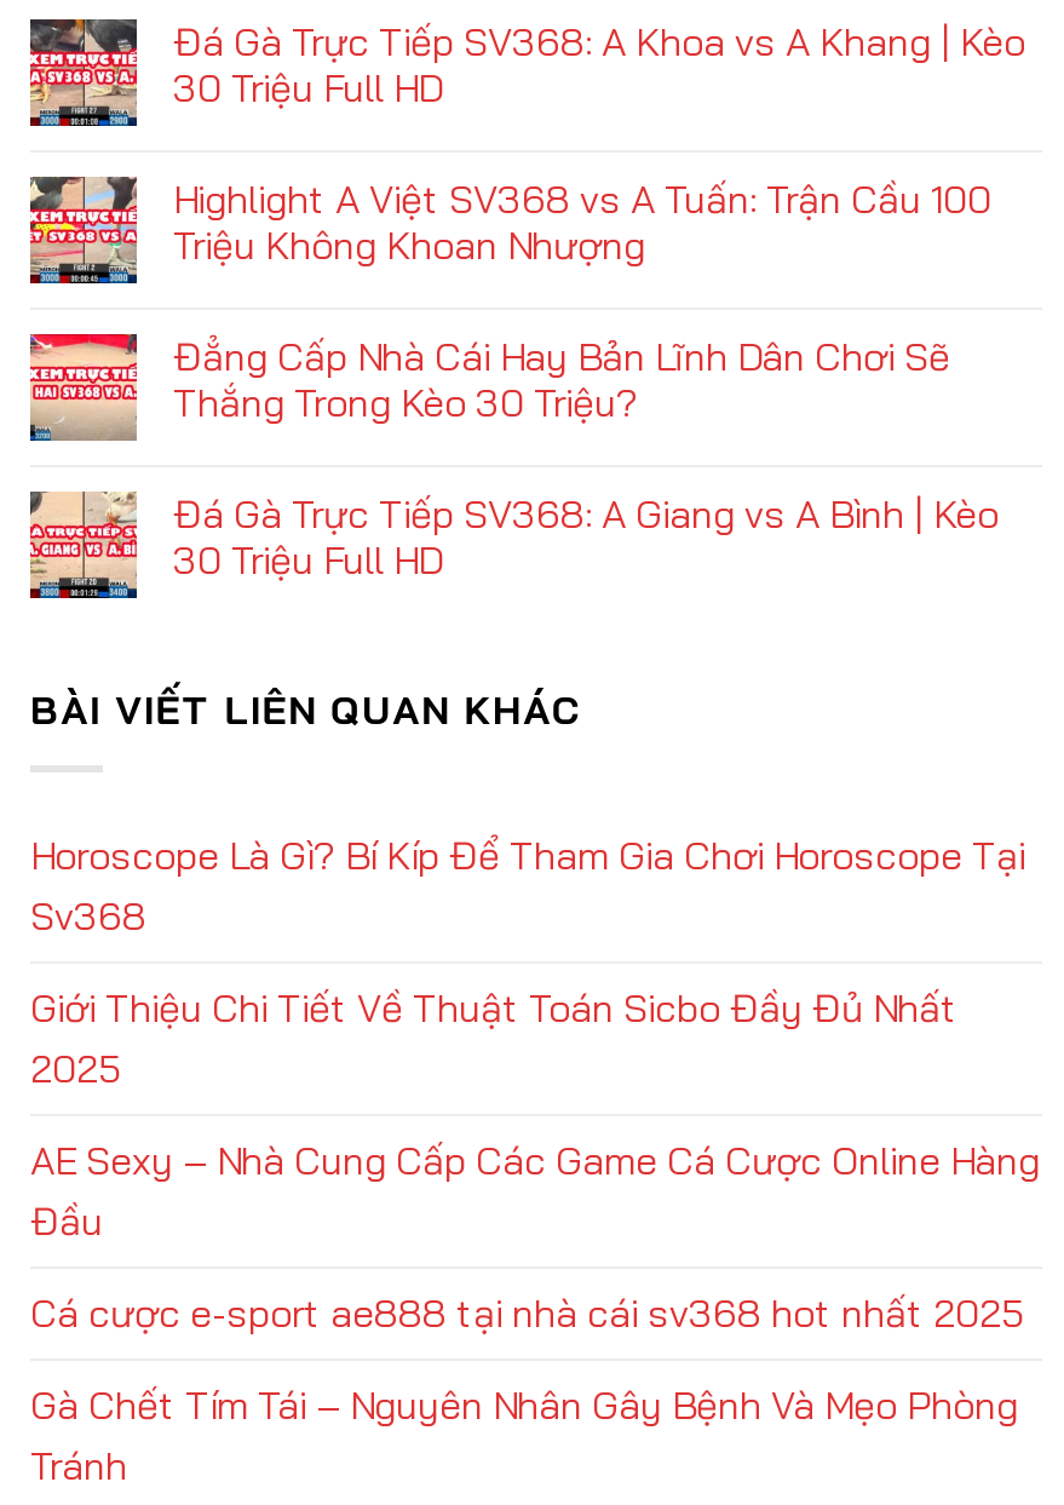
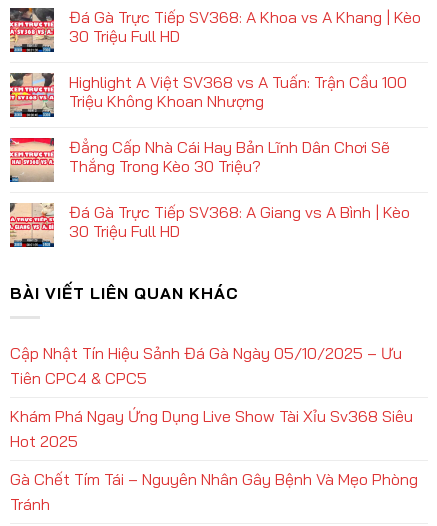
[30,831,1040,1337] Horoscope Là Gì? Bí Kíp Để Tham Gia Chơi Horoscope Tại | Sv368 | Giới Thiệu Chi Tiết Về Thuật Toán Sicbo Đầy Đủ Nhất | 2025 | AE Sexy – Nhà Cung Cấp Các Game Cá Cược Online Hàng | Đầu | Cá cược e-sport ae888 tại nhà cái sv368 hot nhất 2025 -> [10,343,413,451] Cập Nhật Tín Hiệu Sảnh Đá Gà Ngày 05/10/2025 – Ưu | Tiên CPC4 & CPC5 | Khám Phá Ngay Ứng Dụng Live Show Tài Xỉu Sv368 Siêu | Hot 2025

